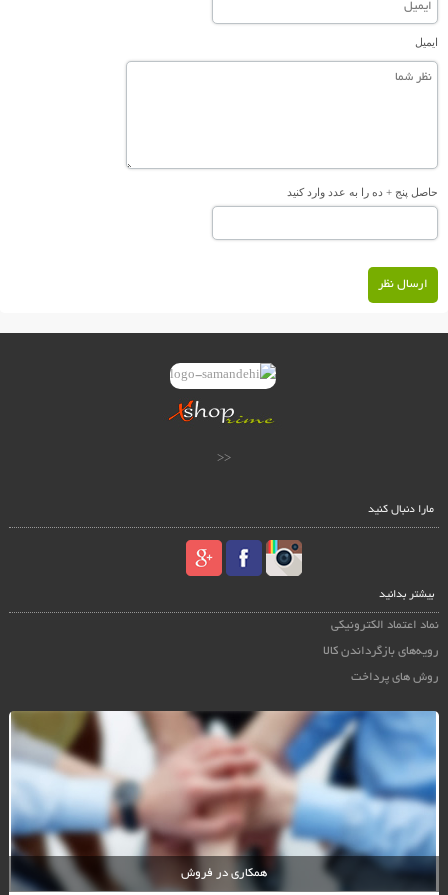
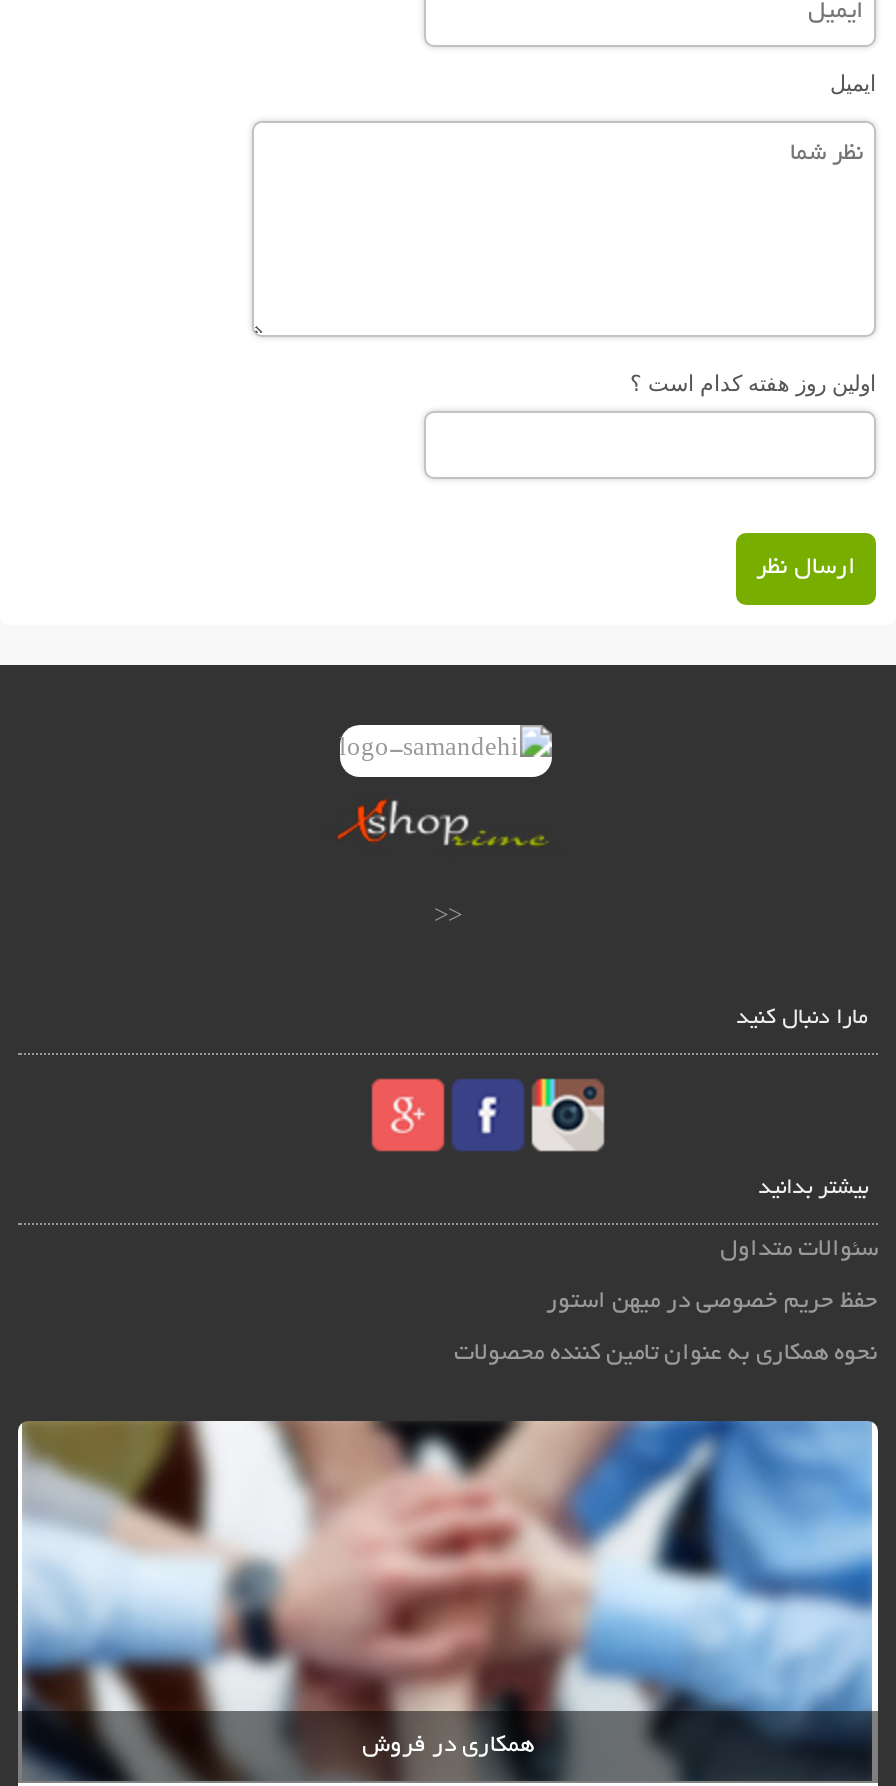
[287,186,438,198] حاصل پنج + ده را به عدد وارد کنید -> [630,370,876,394] اولین روز هفته کدام است ؟
[331,619,439,632] نماد اعتماد الکترونیکی -> [720,1236,878,1262] سئوالات متداول
[323,645,439,658] رویه‌های بازگرداندن کالا -> [546,1288,878,1314] حفظ حریم خصوصی در میهن استور
[351,671,439,684] روش های پرداخت -> [454,1340,878,1366] نحوه همکاری به عنوان تامین کننده محصولات

